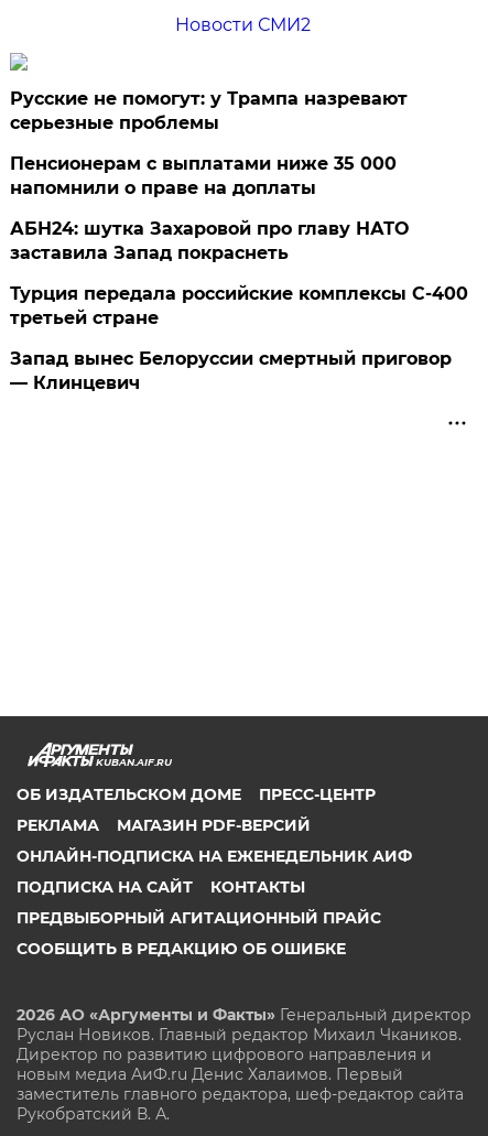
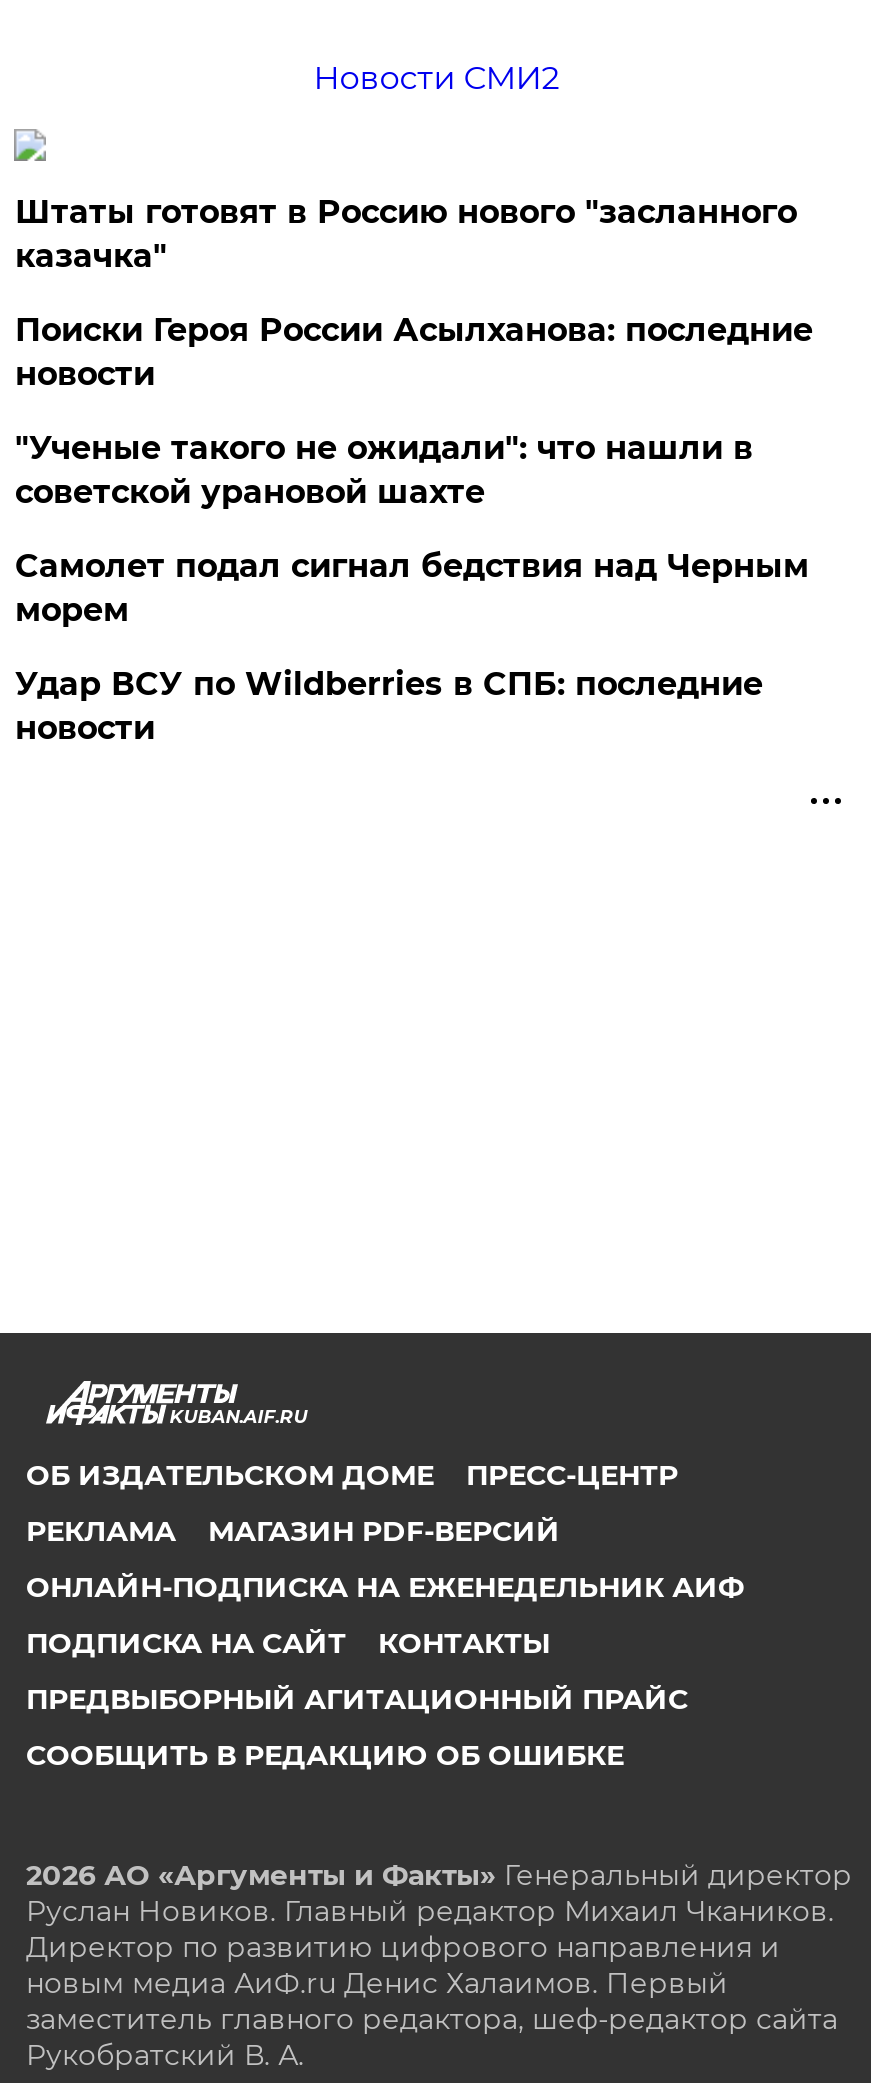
[10,88,408,133] Русские не помогут: у Трампа назревают | серьезные проблемы -> [15,193,797,275] Штаты готовят в Россию нового "засланного | казачка"
[10,153,397,198] Пенсионерам с выплатами ниже 35 000 | напомнили о праве на доплаты -> [15,311,813,393] Поиски Героя России Асылханова: последние | новости
[10,218,409,263] АБН24: шутка Захаровой про главу НАТО | заставила Запад покраснеть -> [15,429,753,511] "Ученые такого не ожидали": что нашли в | советской урановой шахте
[10,283,469,328] Турция передала российские комплексы С-400 | третьей стране -> [15,547,809,629] Самолет подал сигнал бедствия над Черным | морем
[10,348,452,393] Запад вынес Белоруссии смертный приговор | — Клинцевич -> [15,665,763,747] Удар ВСУ по Wildberries в СПБ: последние | новости

